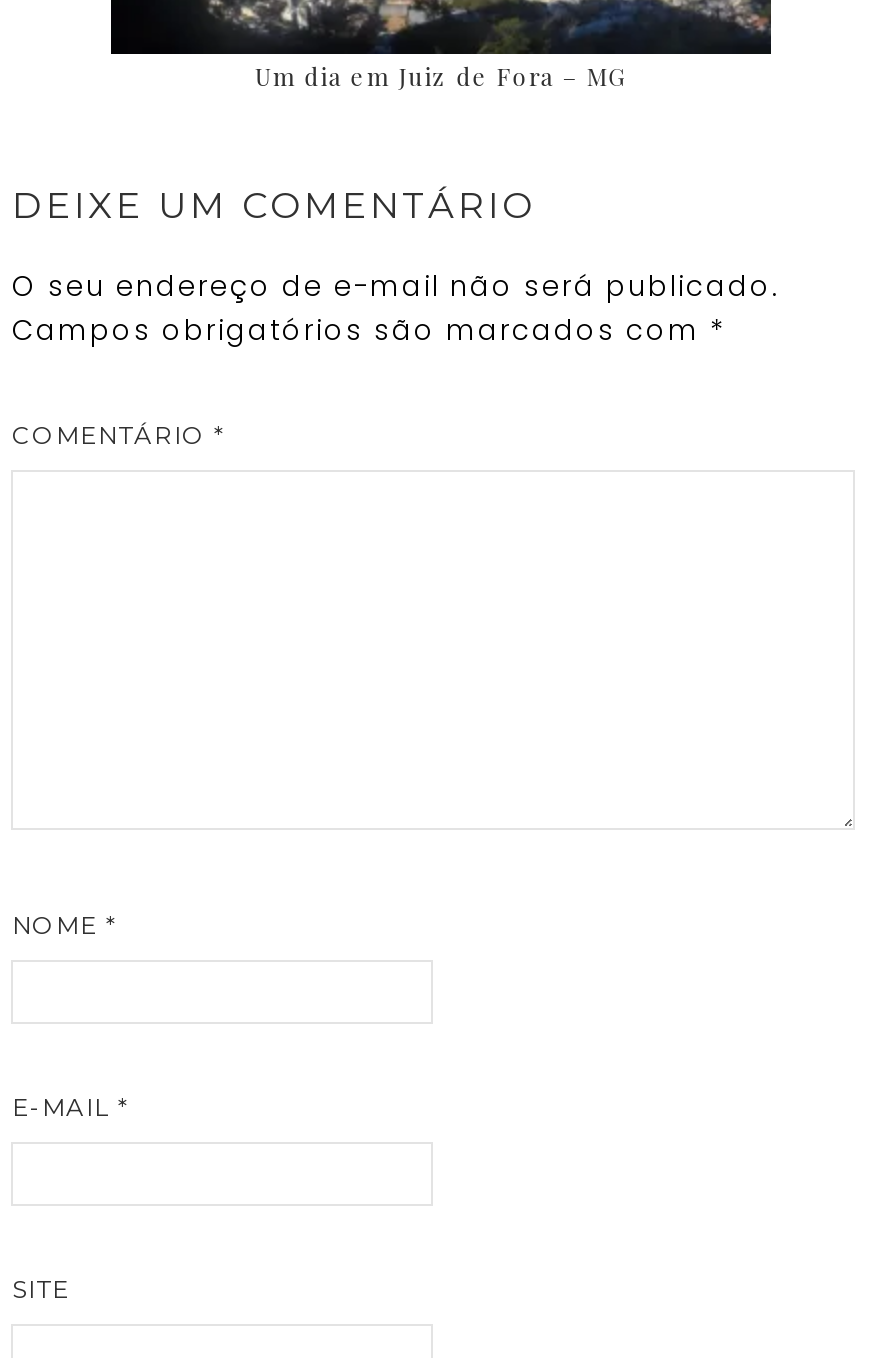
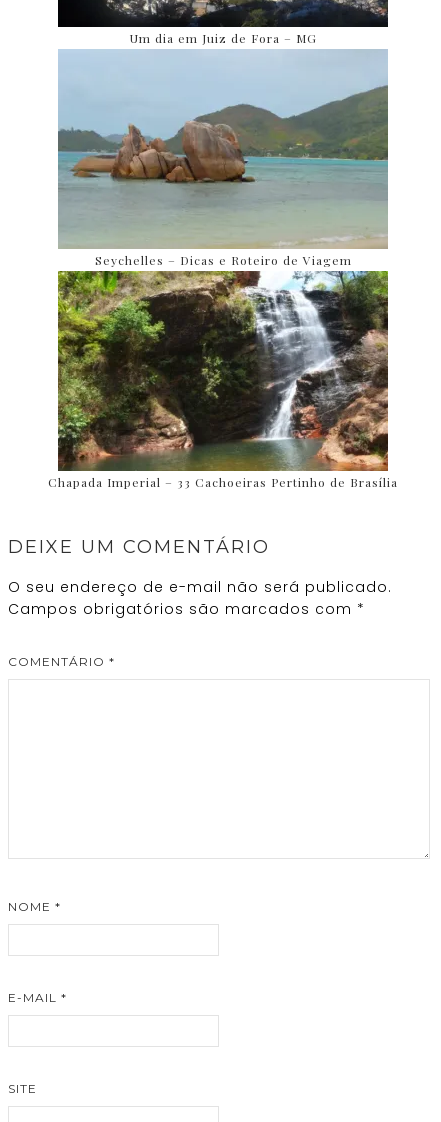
none -> [48,270,398,490] [image] | Chapada Imperial – 33 Cachoeiras Pertinho de Brasília
none -> [57,49,389,268] [image] | Seychelles – Dicas e Roteiro de Viagem

